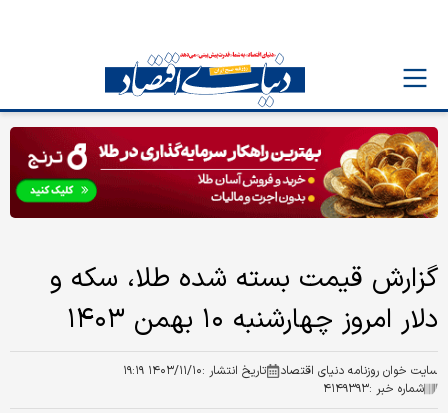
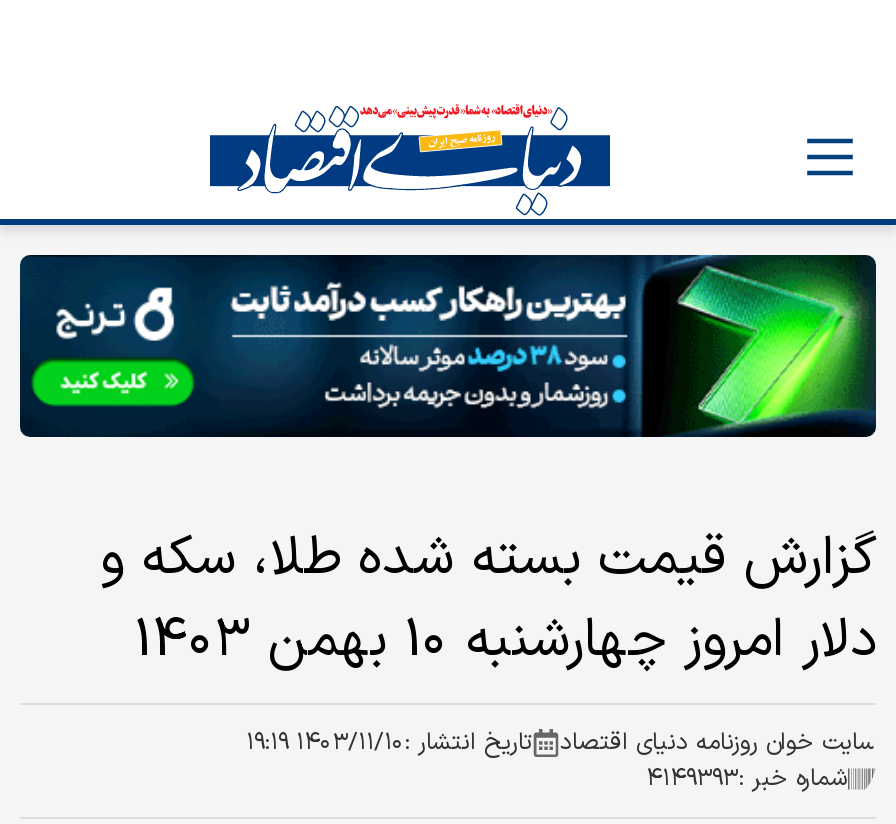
[9,126,439,219] [image] -> [18,253,878,439] [image]

